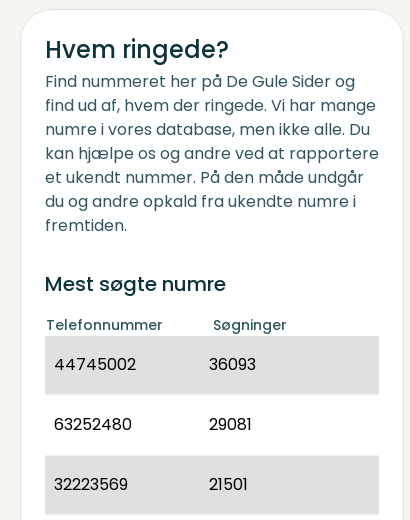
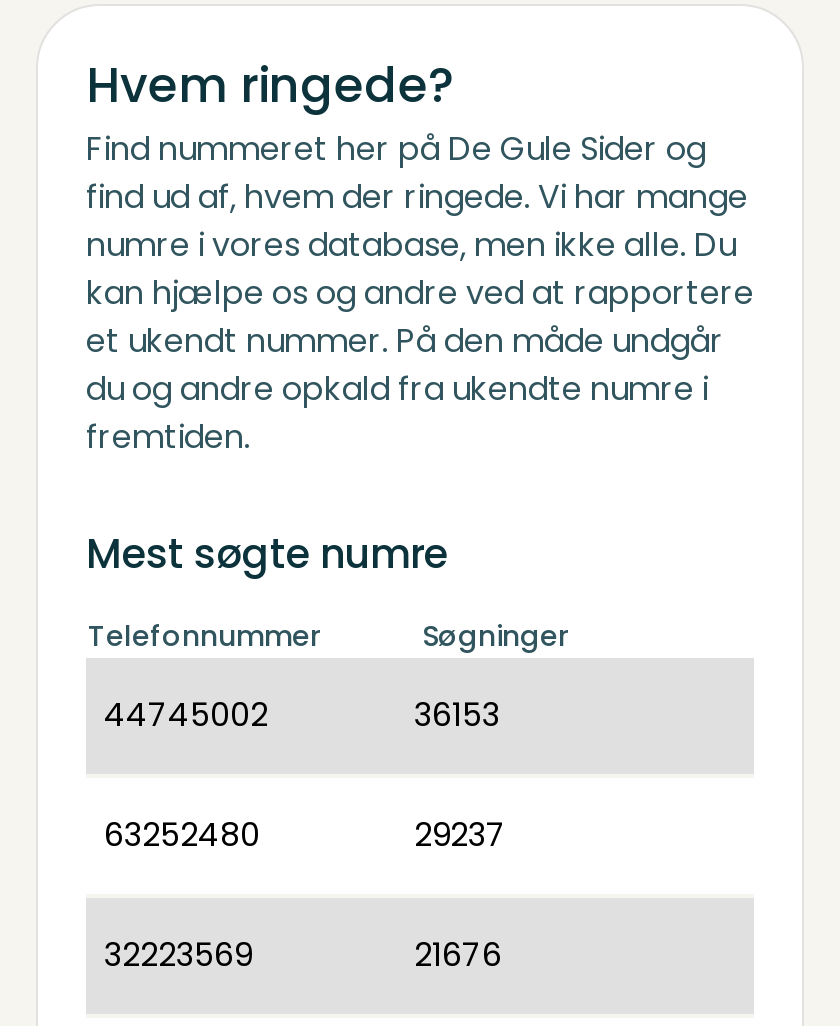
[209,353,256,376] 36093 -> [414,692,500,738] 36153
[209,413,252,436] 29081 -> [414,812,506,858] 29237
[209,473,248,496] 21501 -> [414,932,502,978] 21676

